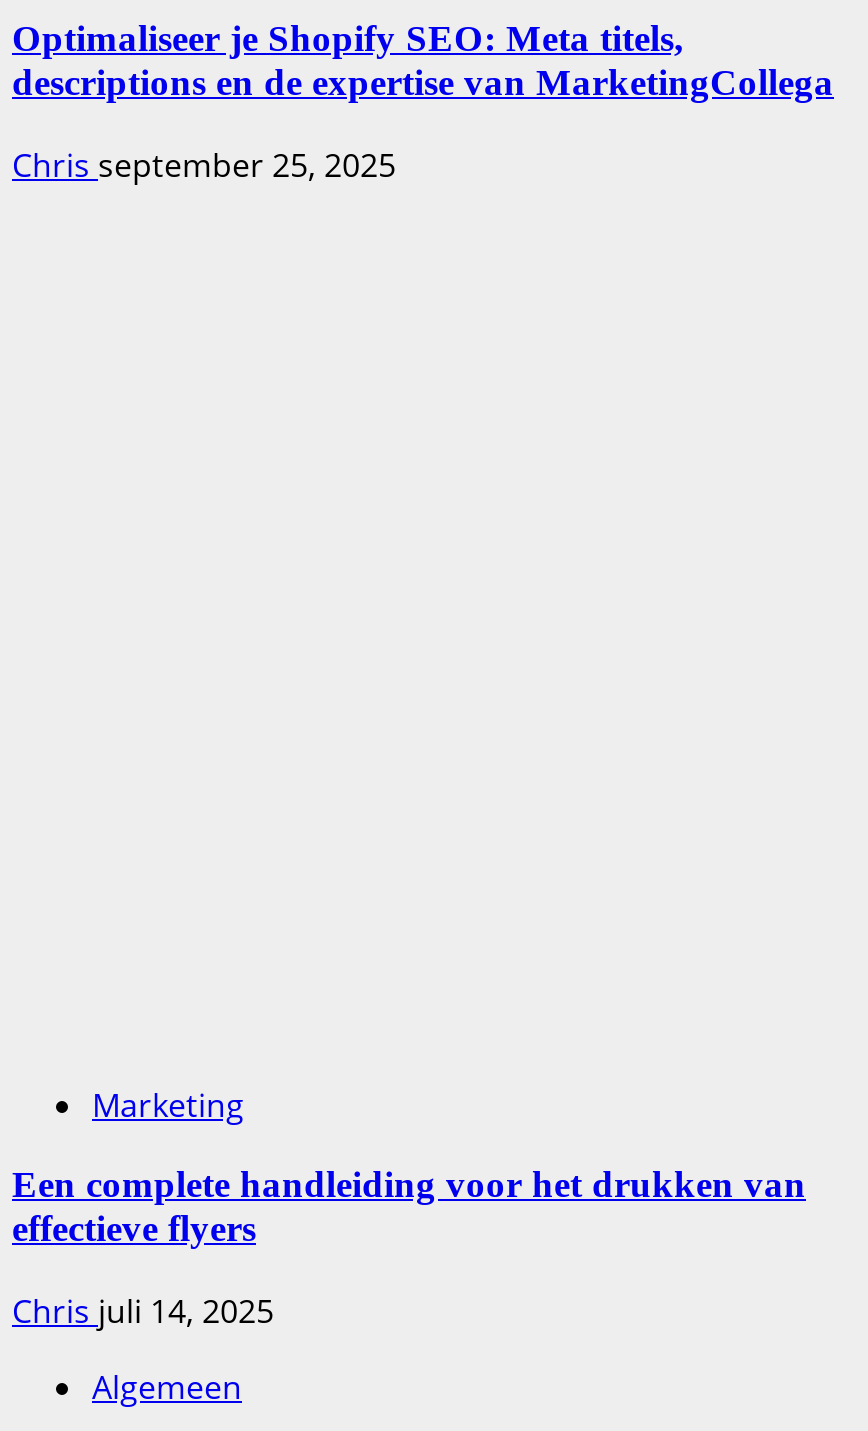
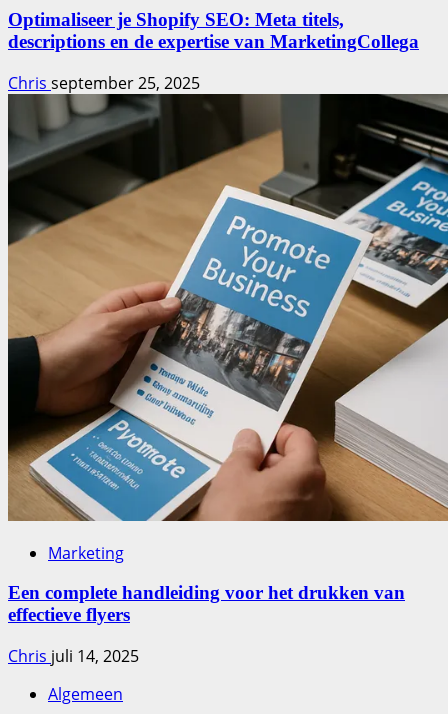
none -> [7,93,445,522] [image]

